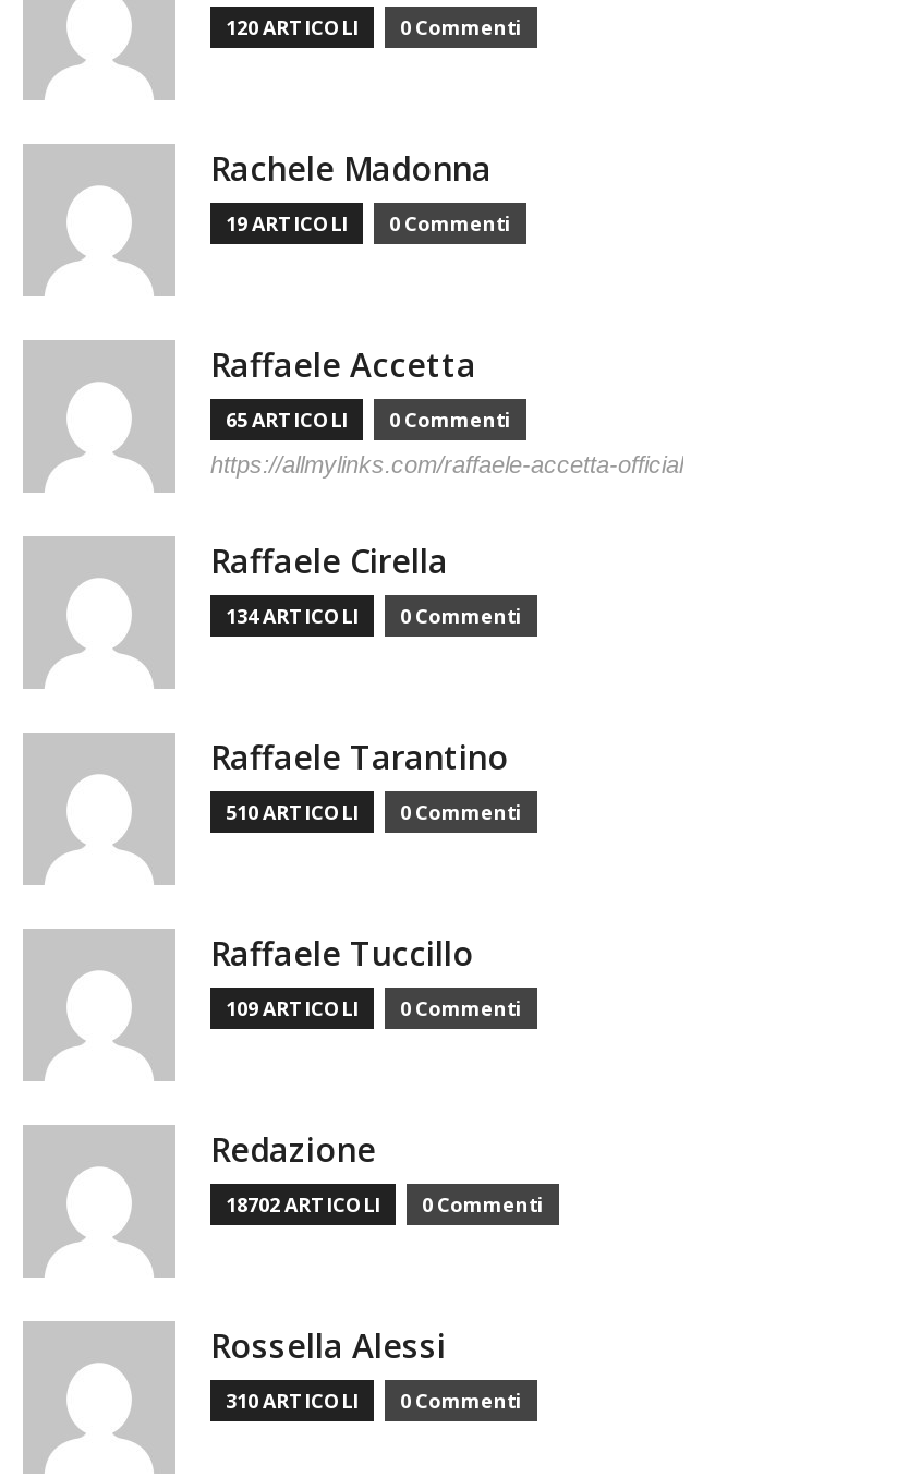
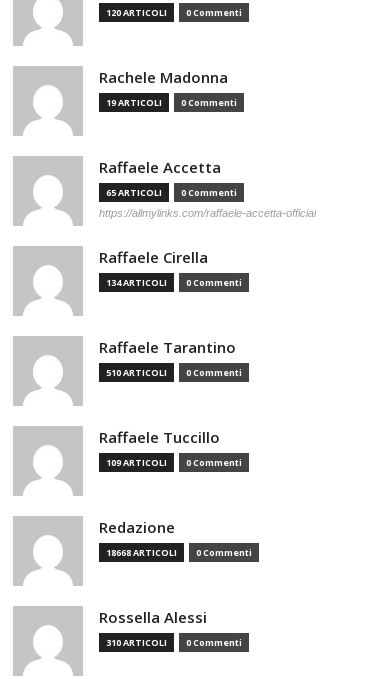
[226,1190,544,1219] 18702 ARTICOLI 0 Commenti -> [106,546,252,559] 18668 ARTICOLI 0 Commenti

